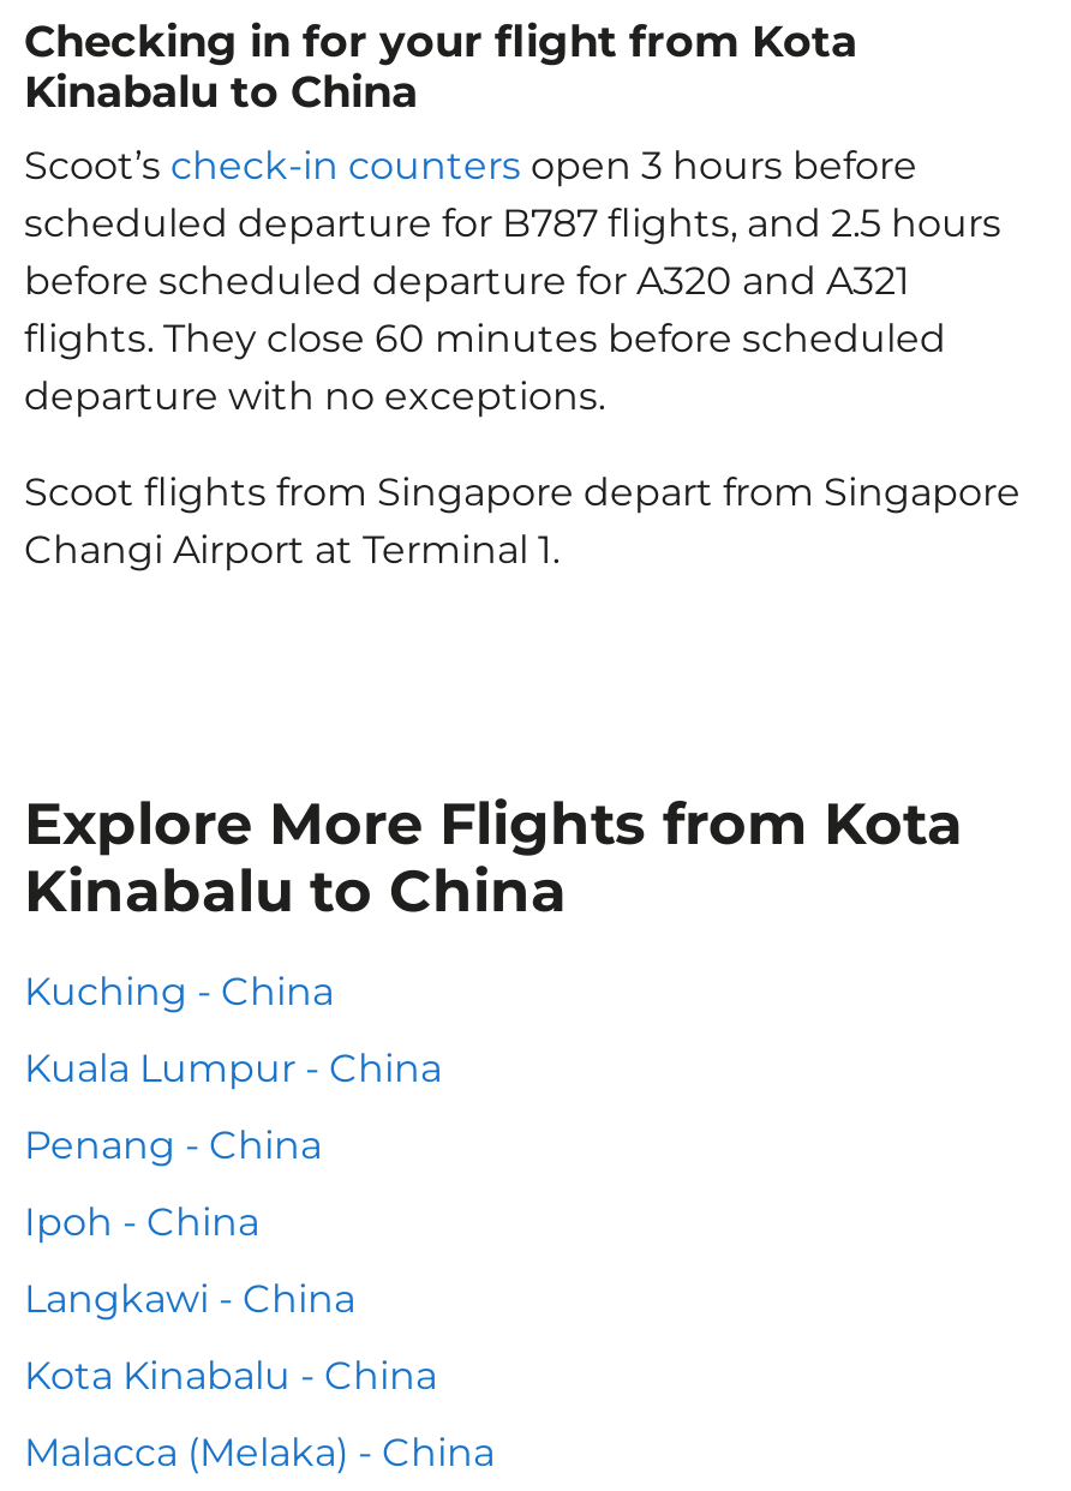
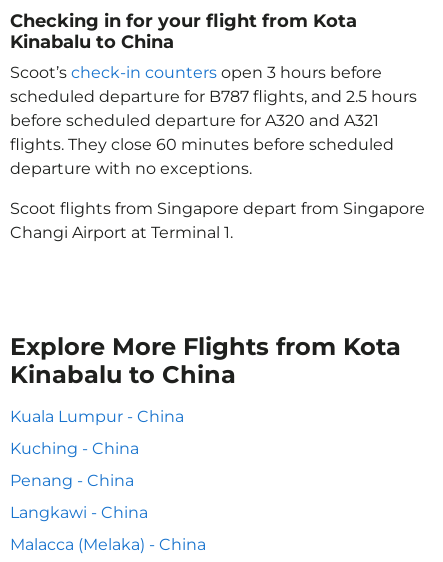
moved [24,969,334,1014] -> [10,439,139,458]: Kuching - China
[24,1199,259,1245] Ipoh - China -> none
[24,1353,437,1399] Kota Kinabalu - China -> none

